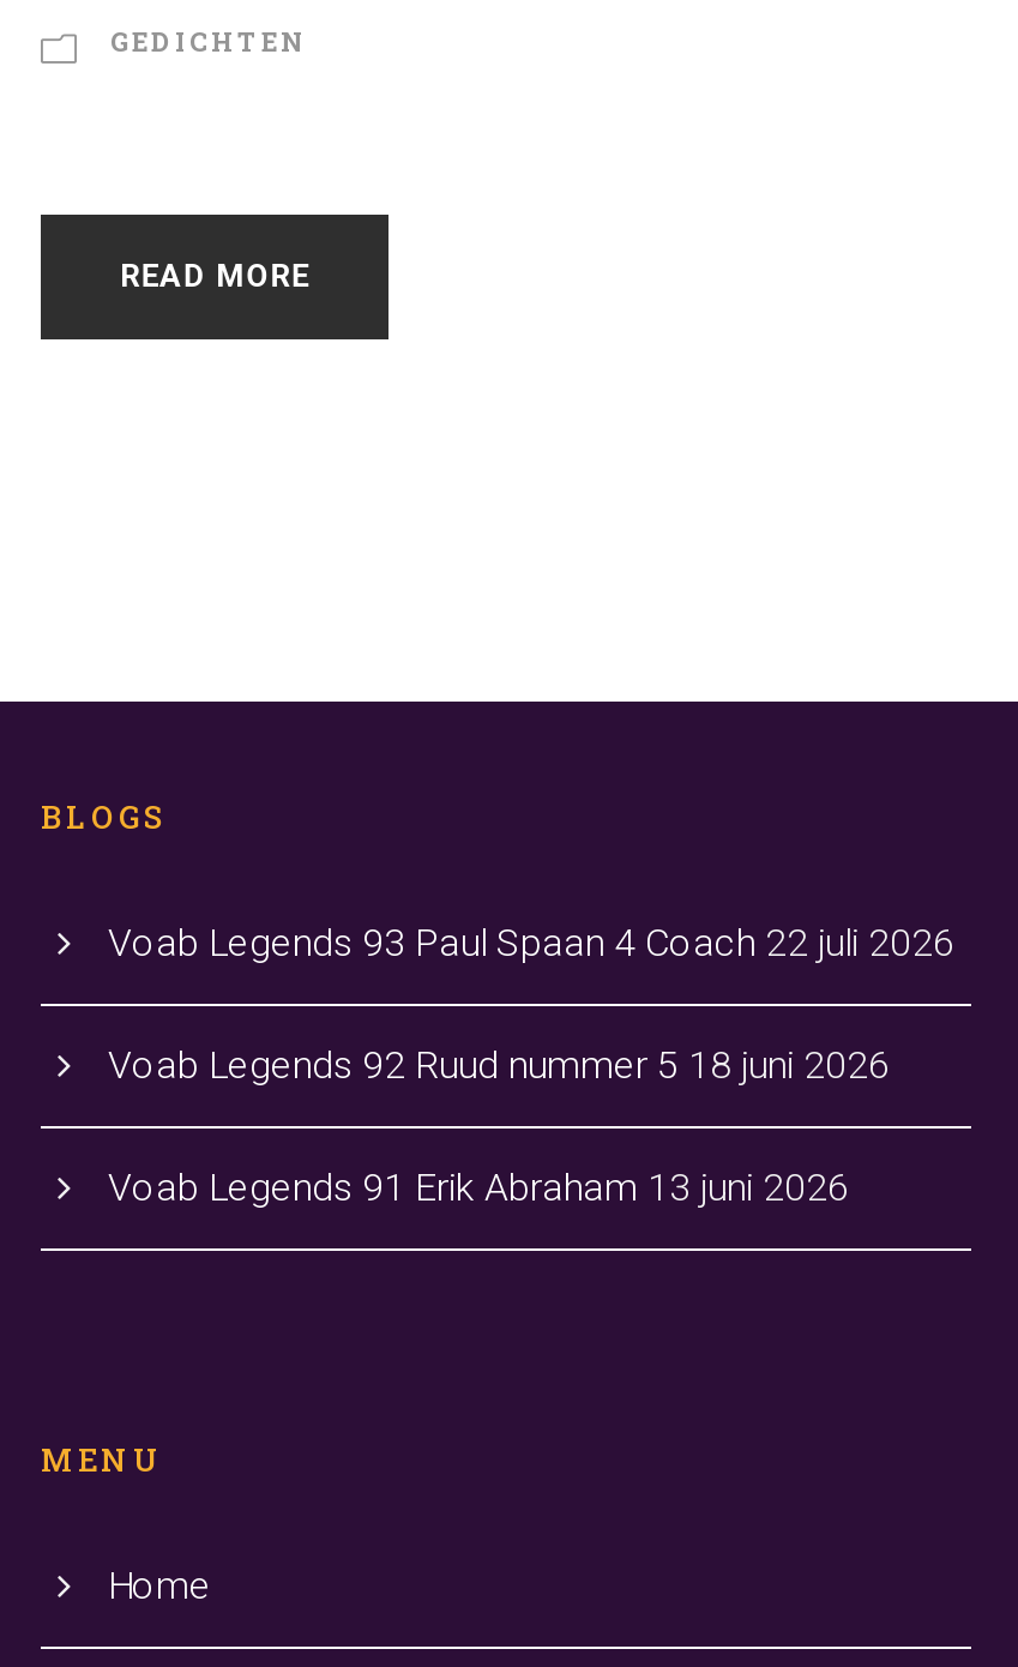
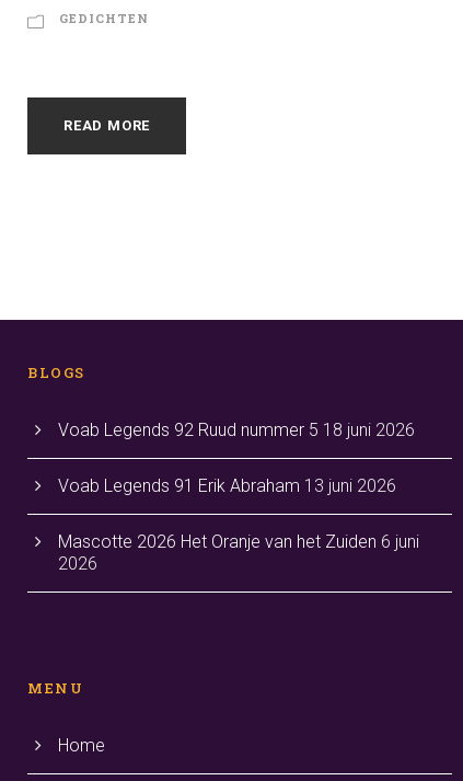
[108,920,954,966] Voab Legends 93 Paul Spaan 4 Coach 22 juli 2026 -> none
moved [108,1043,890,1211] -> [58,420,415,496]: Voab Legends 92 Ruud nummer 5 18 juni 2026 | Voab Legends 91 Erik Abraham 13 juni 2026
none -> [58,531,419,574] Mascotte 2026 Het Oranje van het Zuiden 6 juni | 2026

